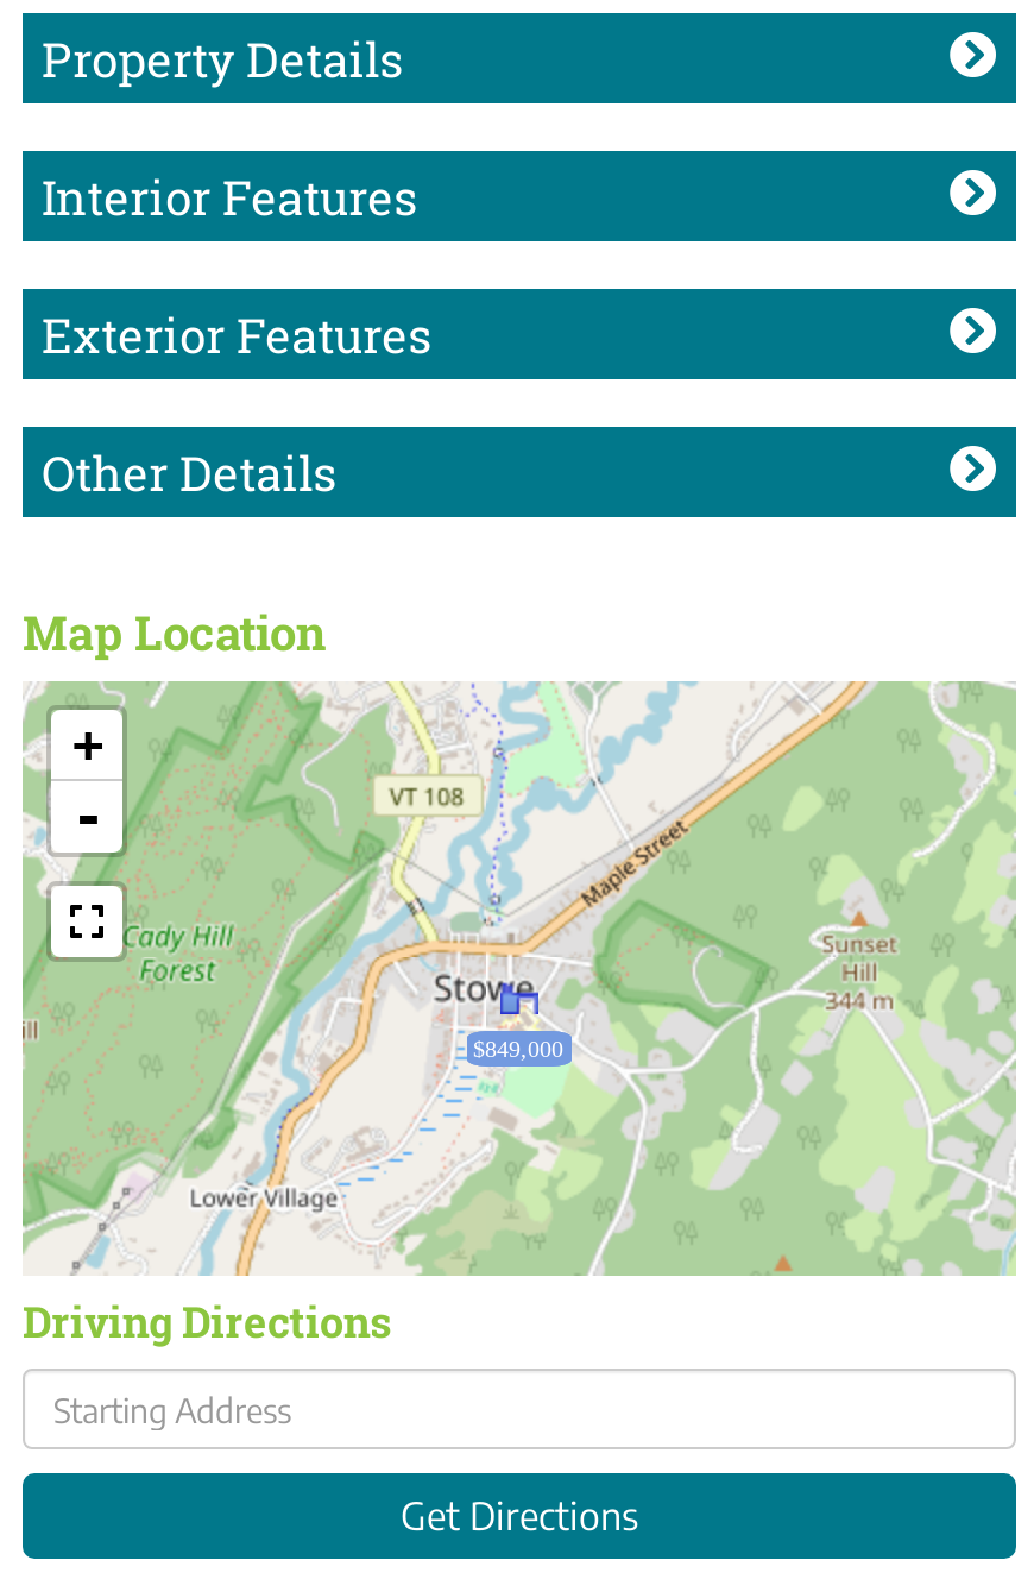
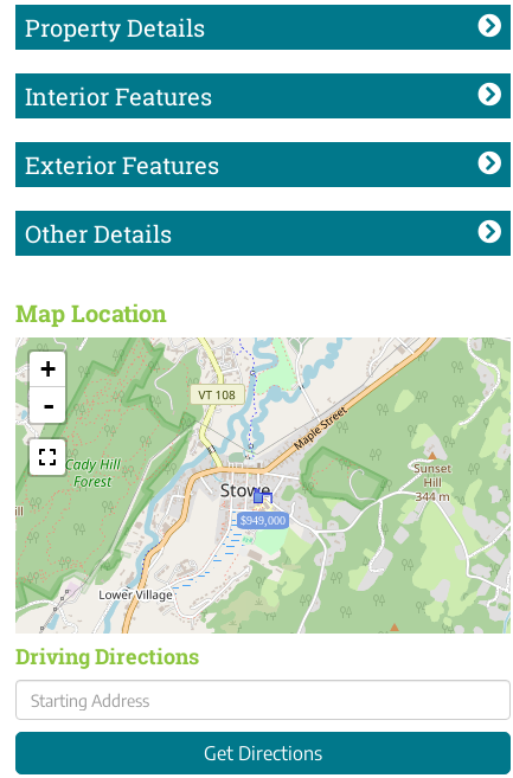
[473,1034,563,1060] $849,000 -> [240,514,285,527] $949,000

